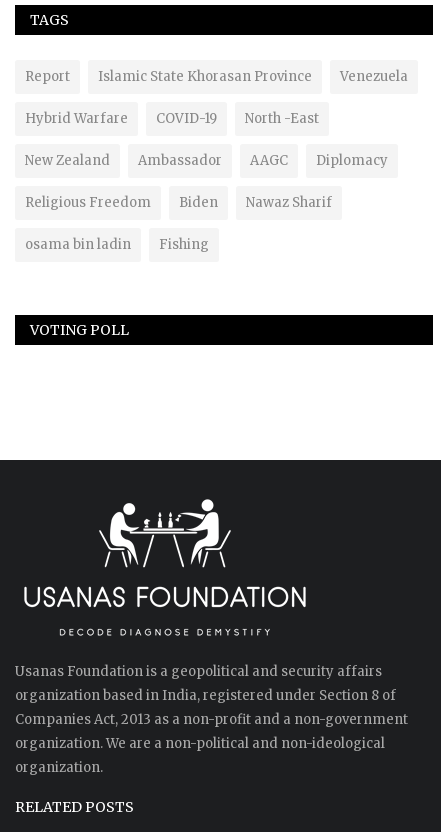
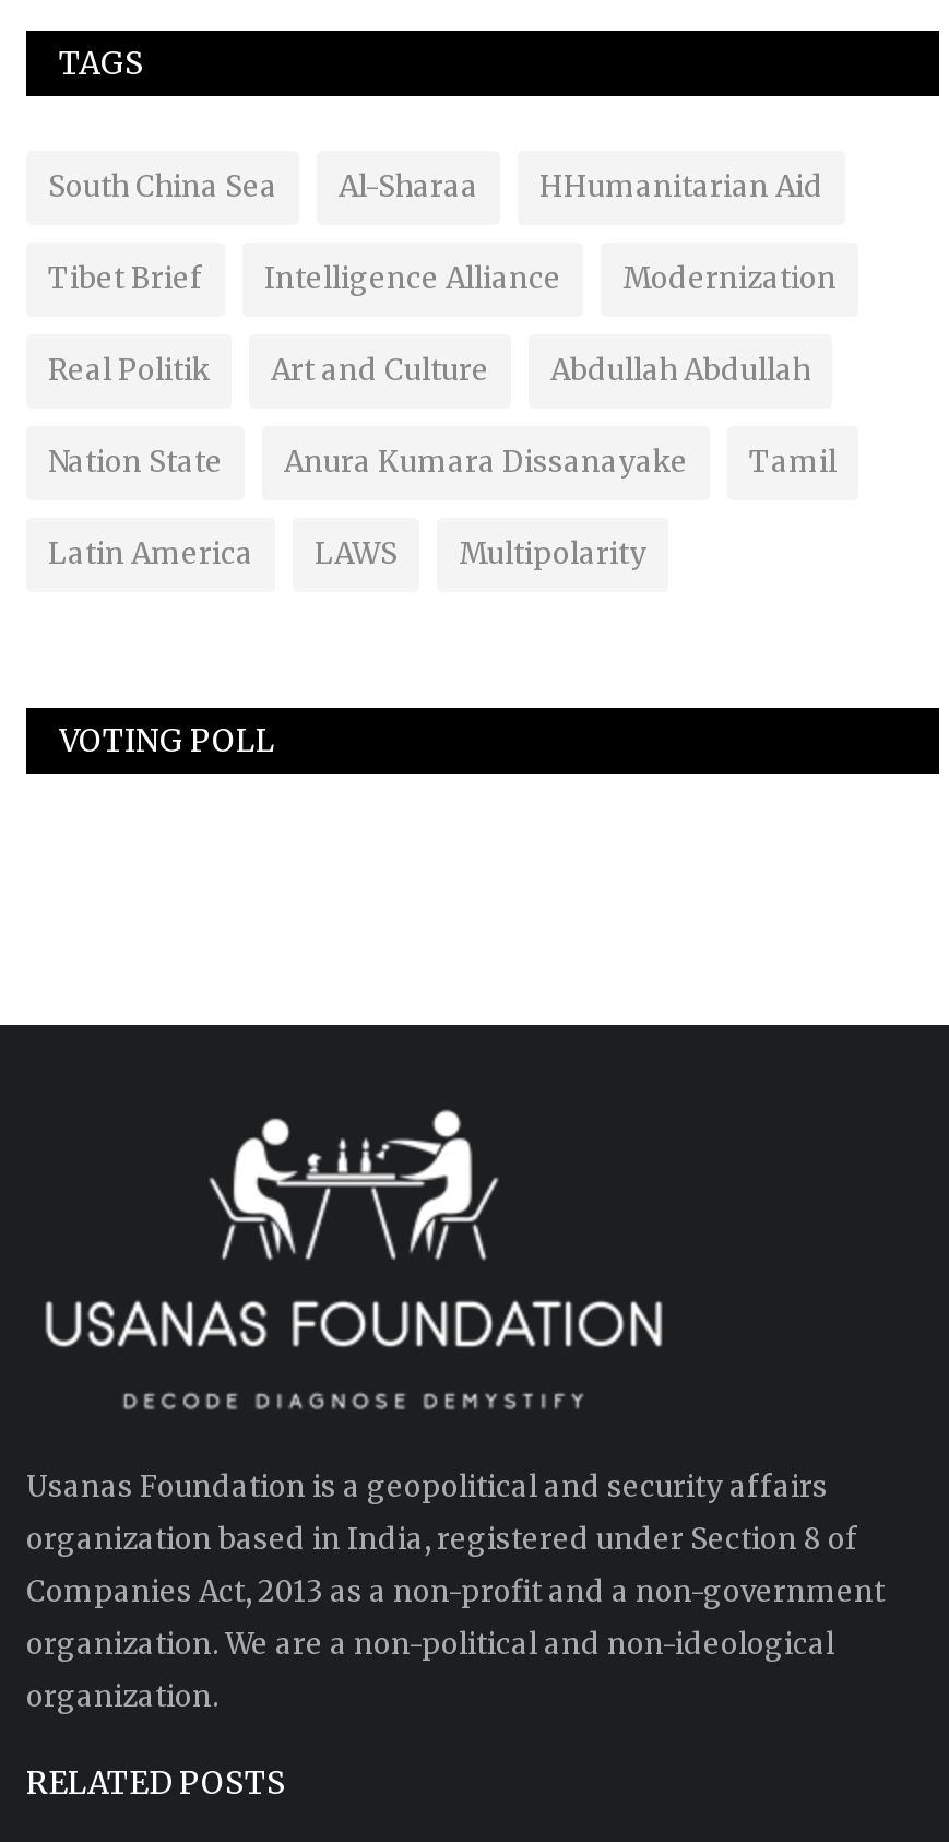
[25,68,408,85] Report | Islamic State Khorasan Province | Venezuela -> [48,169,823,206] South China Sea | Al-Sharaa | HHumanitarian Aid
[25,110,319,127] Hybrid Warfare | COVID-19 | North -East -> [48,261,837,298] Tibet Brief | Intelligence Alliance | Modernization
[25,152,388,169] New Zealand | Ambassador | AAGC | Diplomacy -> [48,353,810,390] Real Politik | Art and Culture | Abdullah Abdullah
[25,194,332,211] Religious Freedom | Biden | Nawaz Sharif -> [48,444,837,482] Nation State | Anura Kumara Dissanayake | Tamil
[25,236,209,253] osama bin ladin | Fishing -> [48,536,646,573] Latin America | LAWS | Multipolarity

